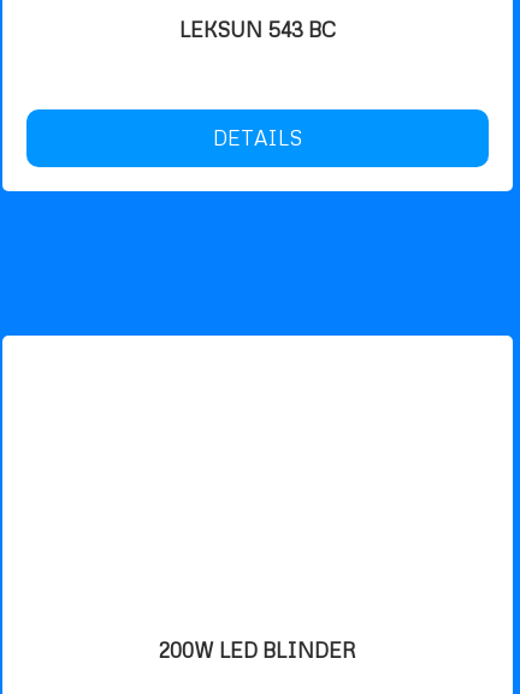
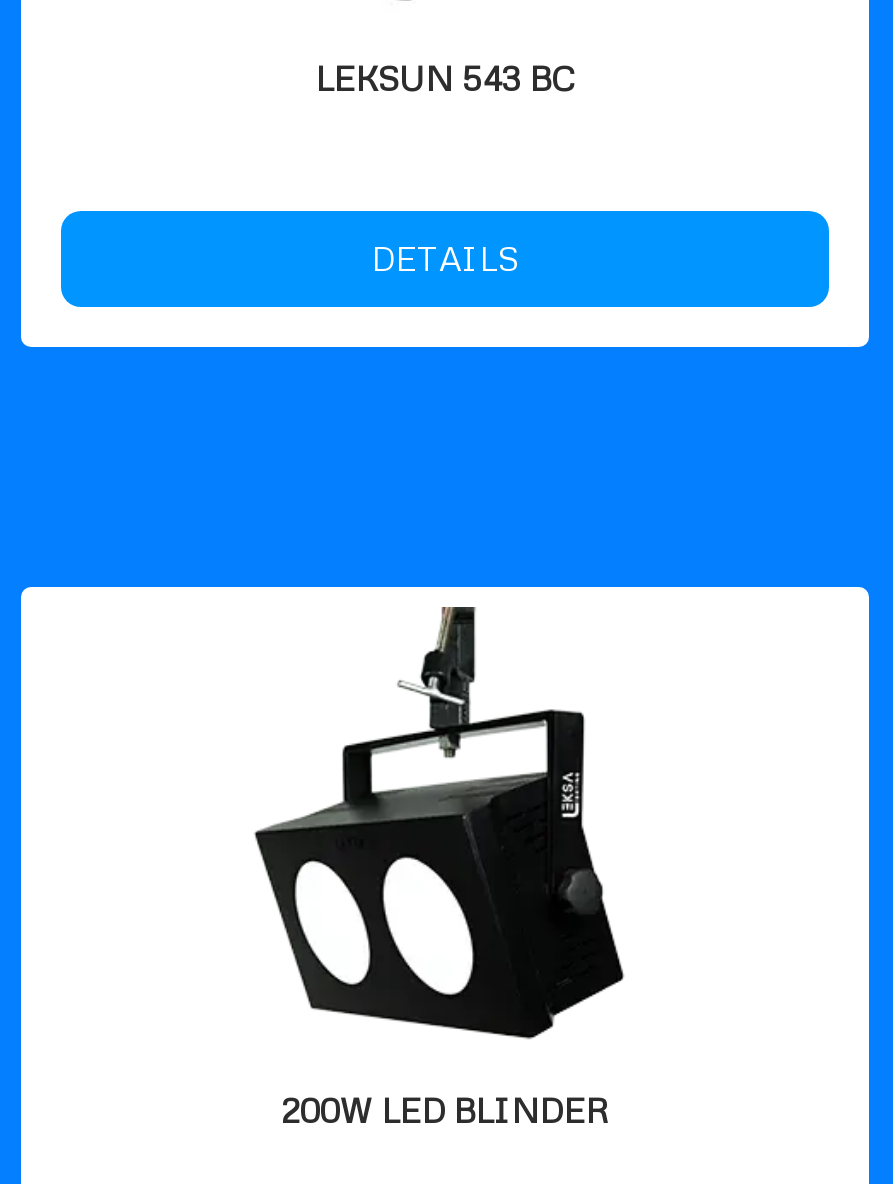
none -> [253,604,625,1040] [image]

